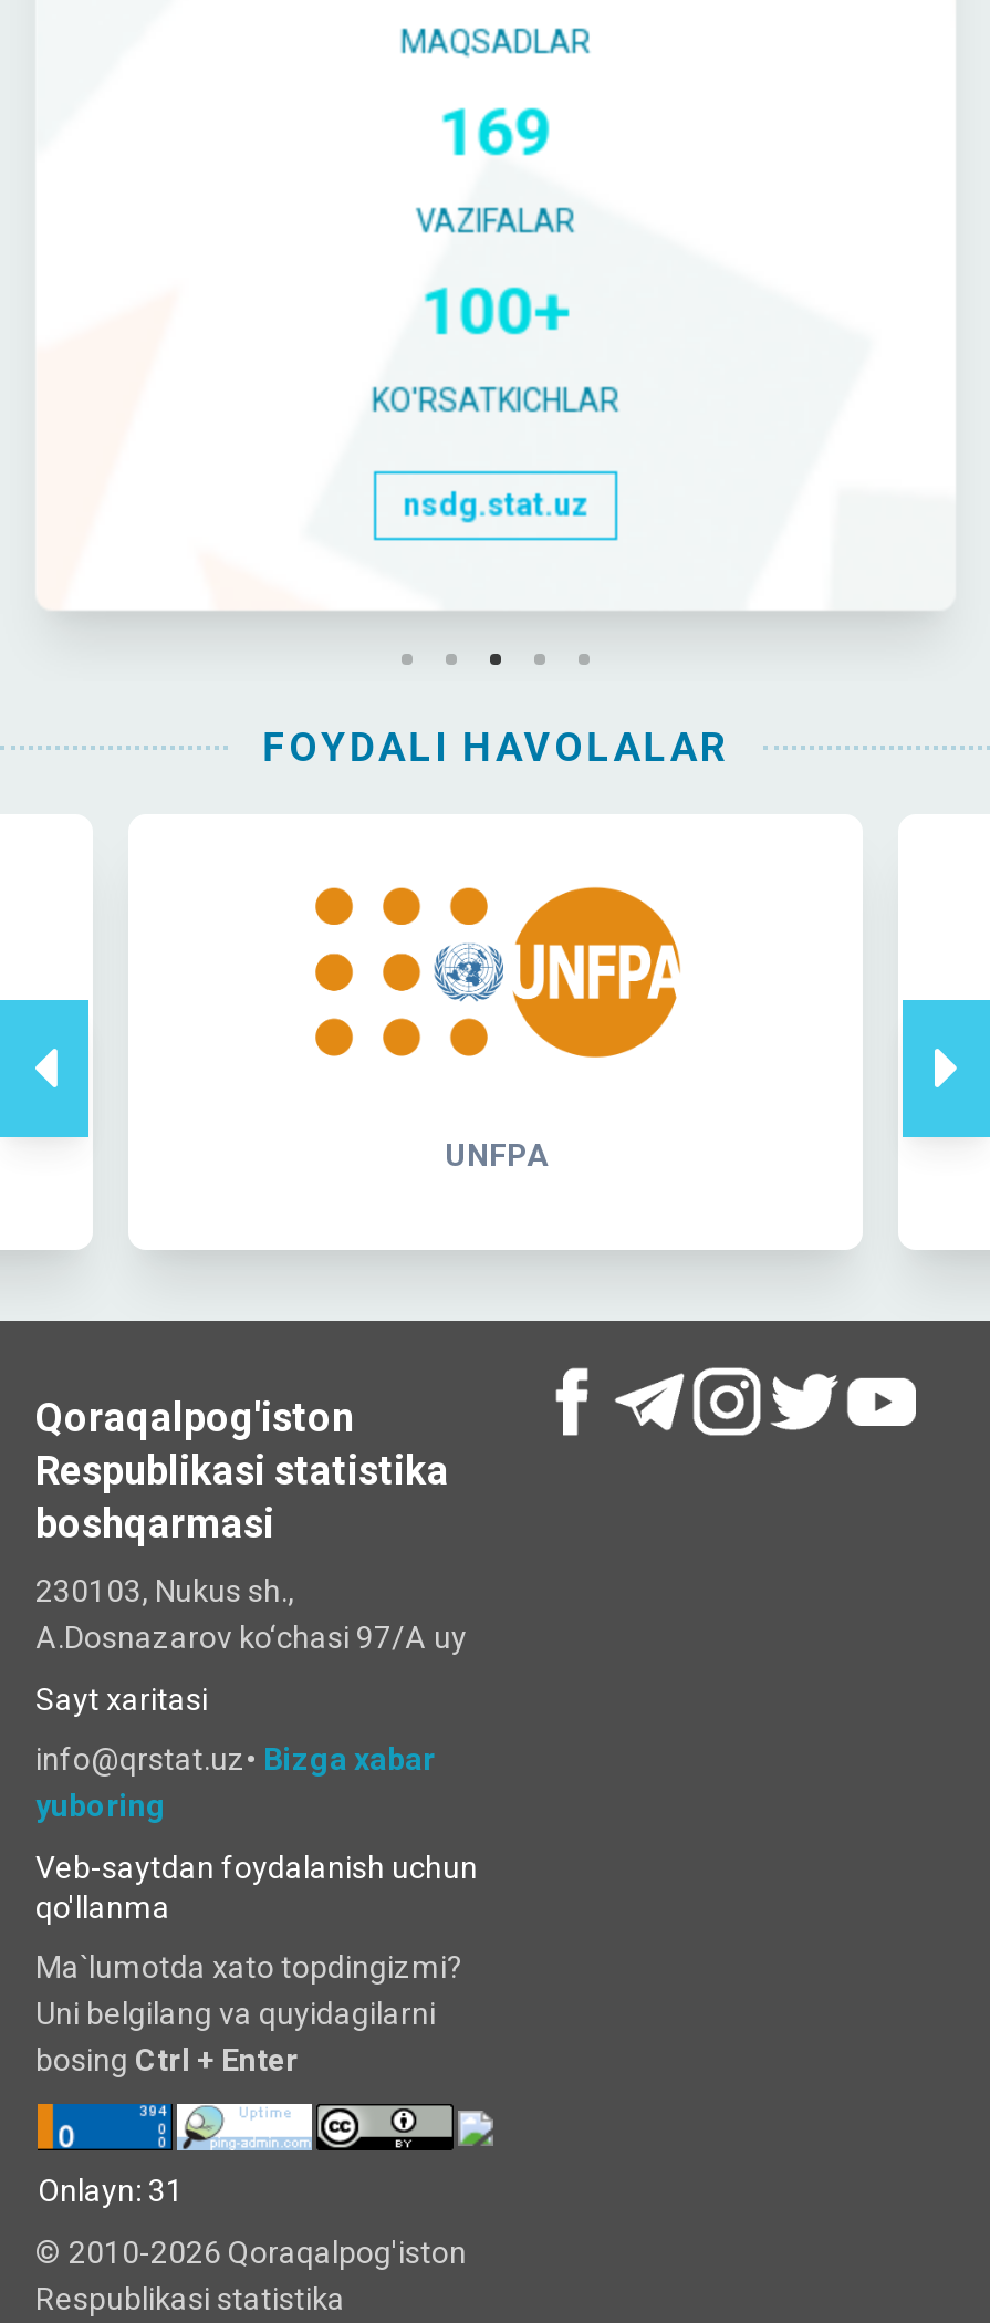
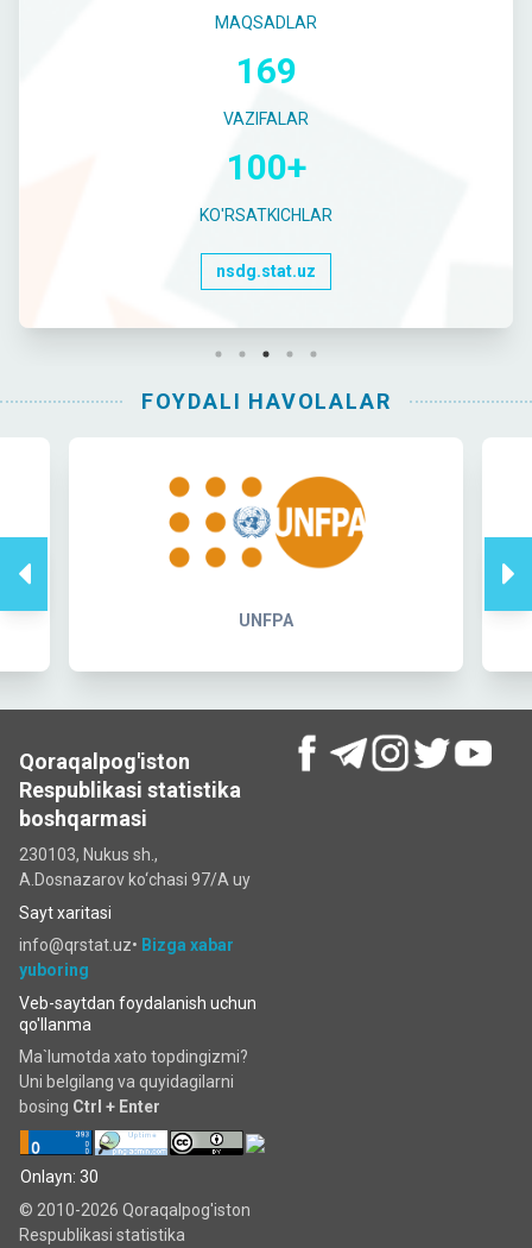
[38,2172,184,2208] Onlayn: 31 -> [20,1167,99,1186] Onlayn: 30

